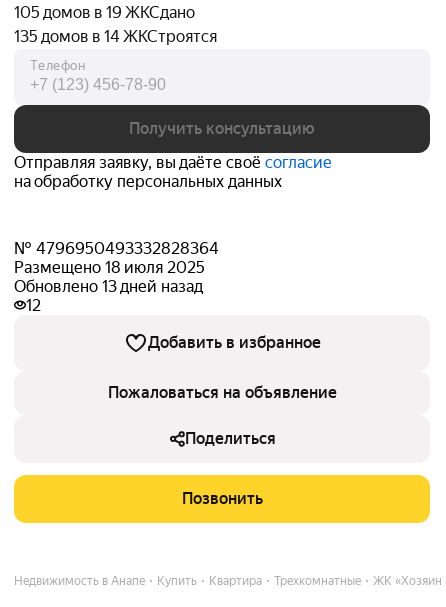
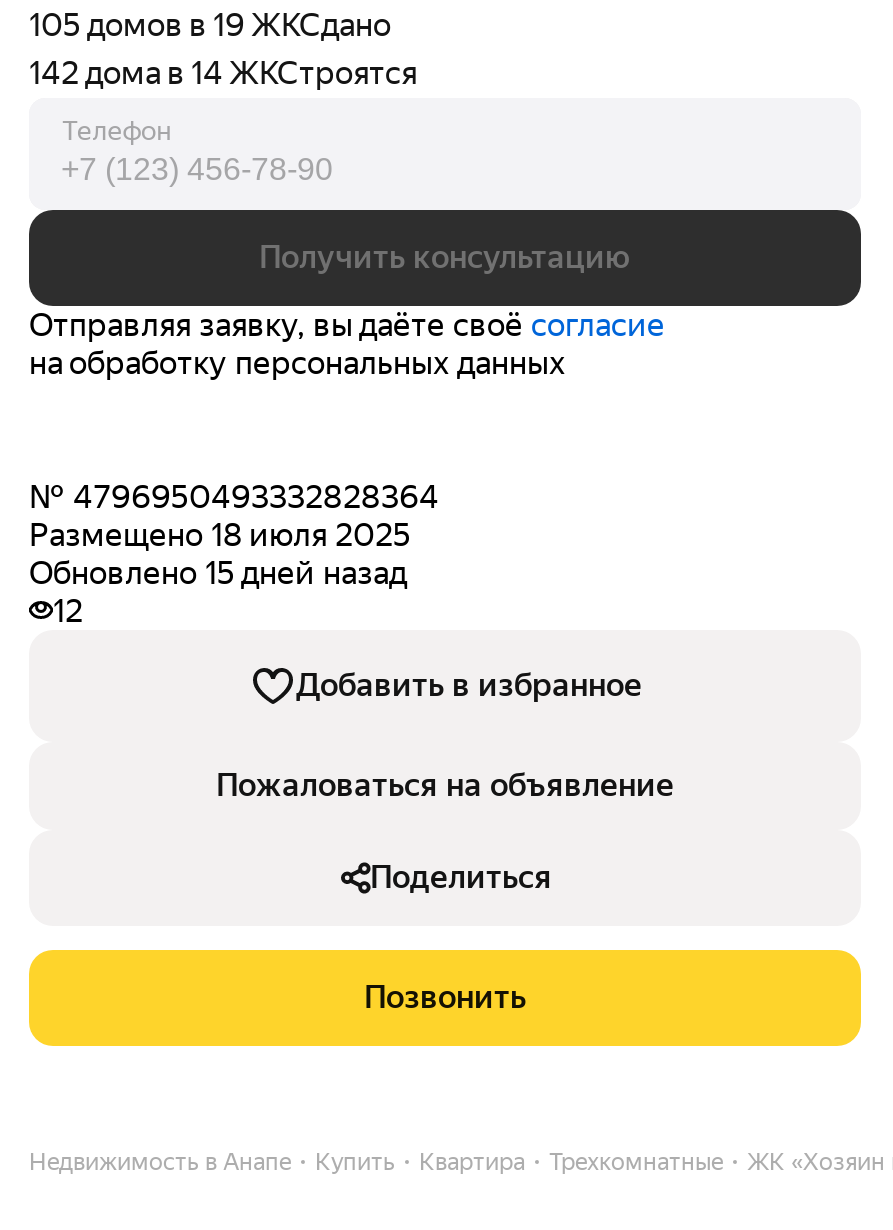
[14,27,217,46] 135 домов в 14 ЖКСтроятся -> [29,55,417,93] 142 дома в 14 ЖКСтроятся
[14,277,203,296] Обновлено 13 дней назад -> [29,555,407,593] Обновлено 15 дней назад

